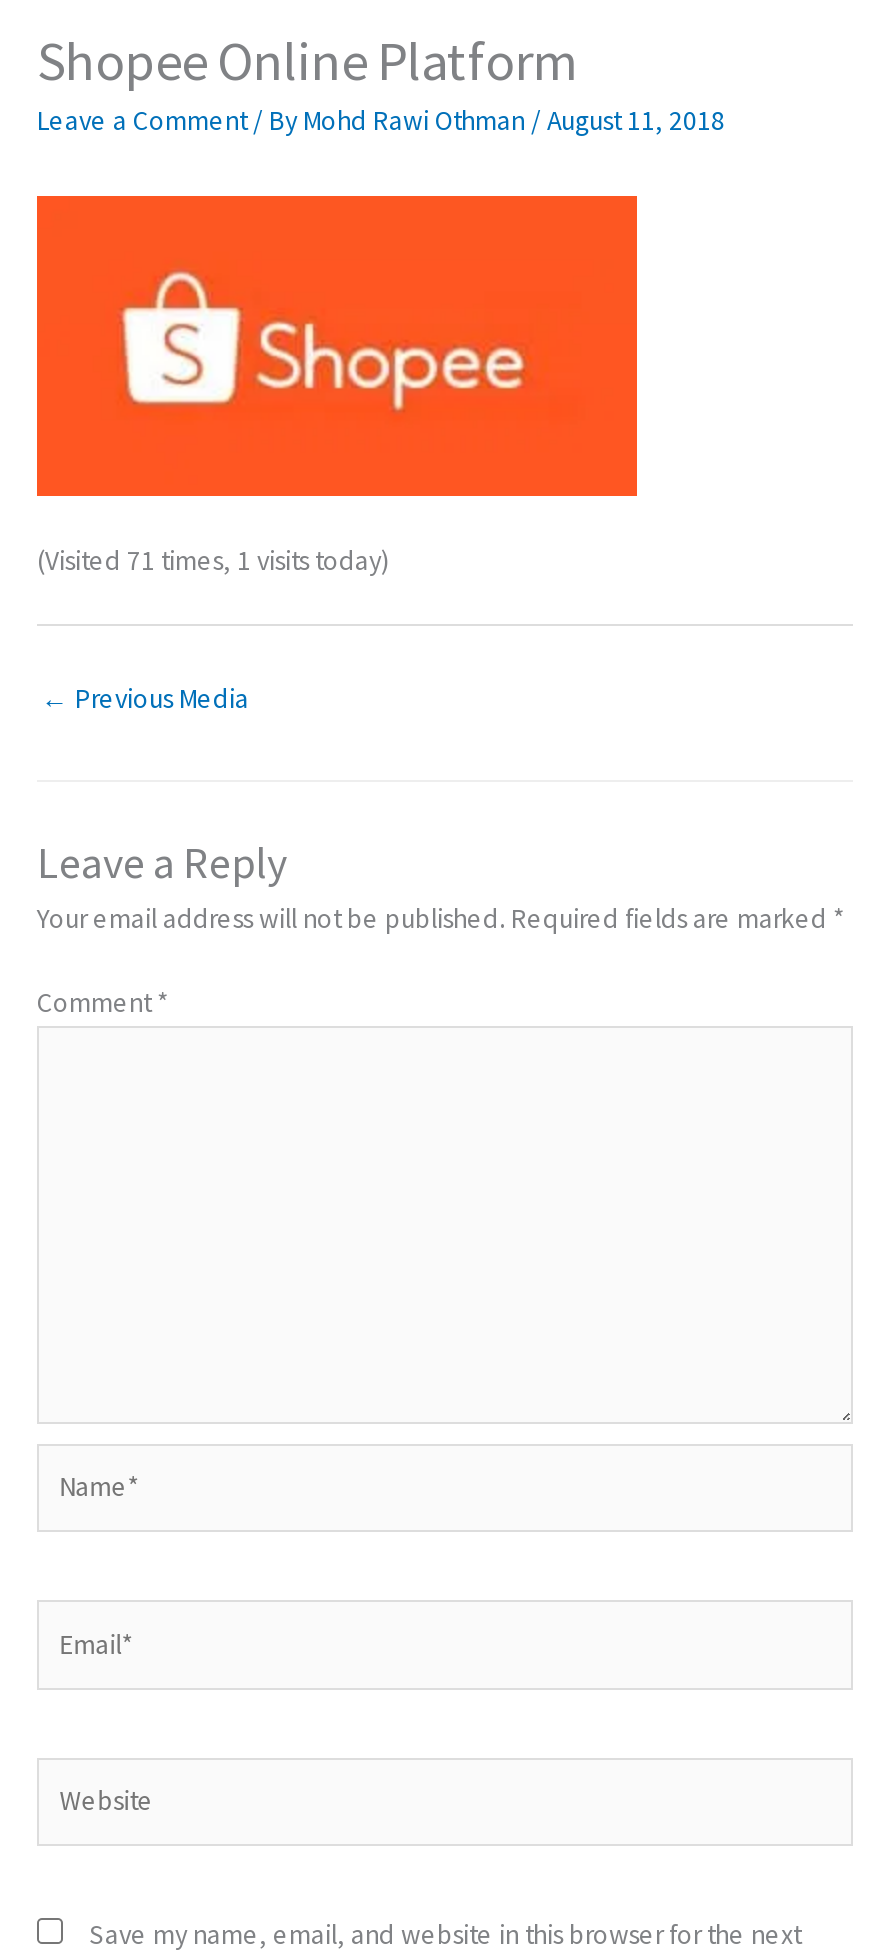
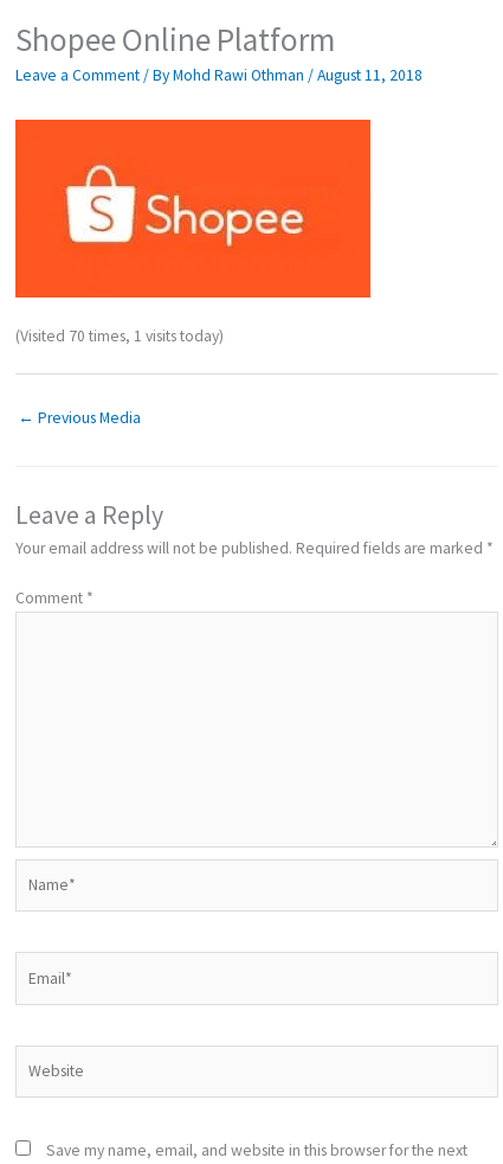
[37,543,389,577] (Visited 71 times, 1 visits today) -> [15,325,224,346] (Visited 70 times, 1 visits today)

